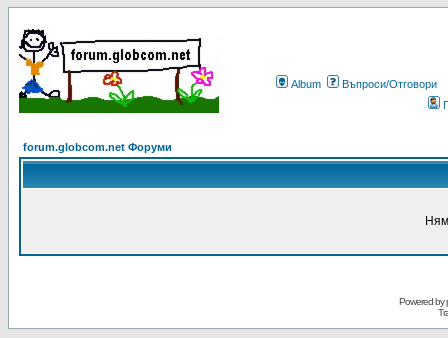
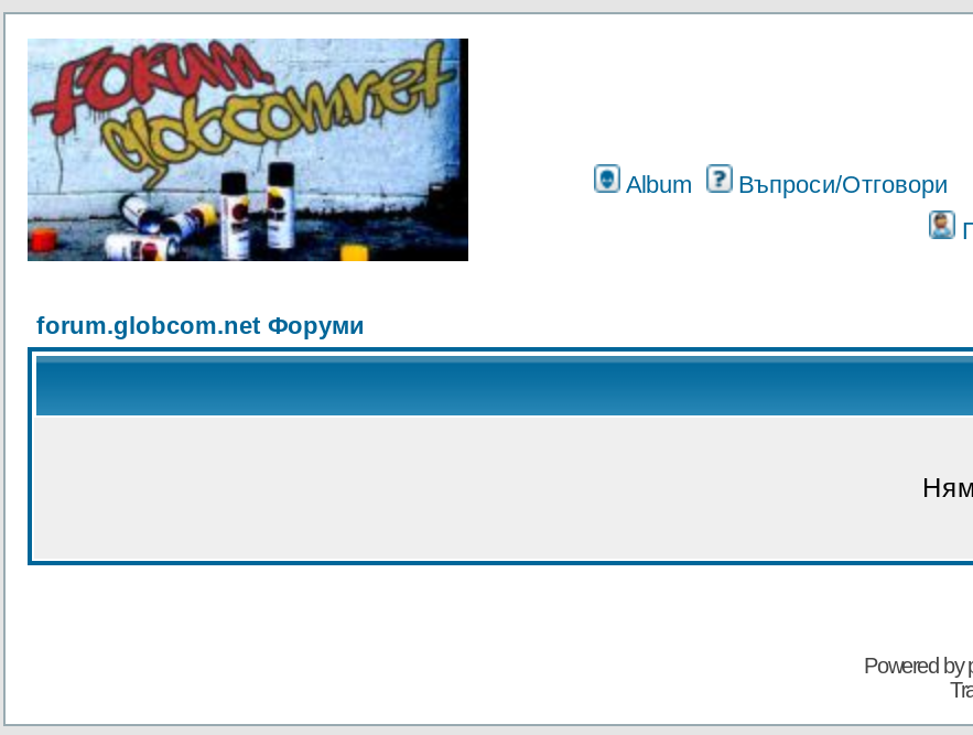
[18,19,220,118] [image] -> [25,36,471,263] [image]

